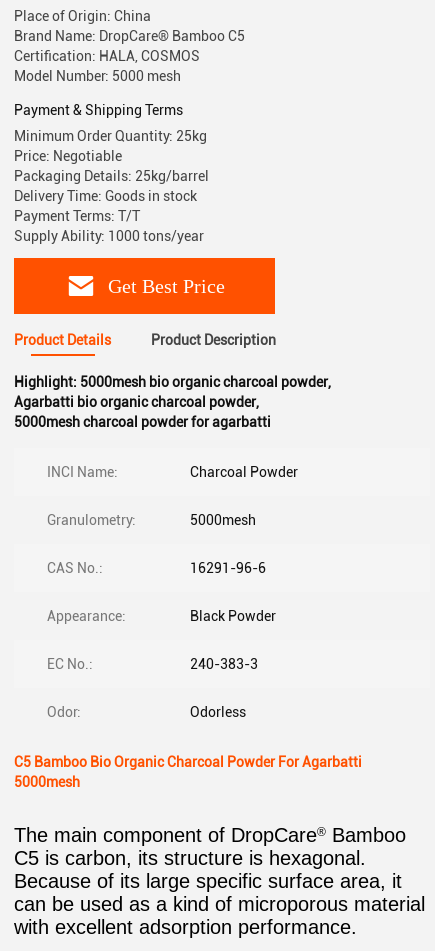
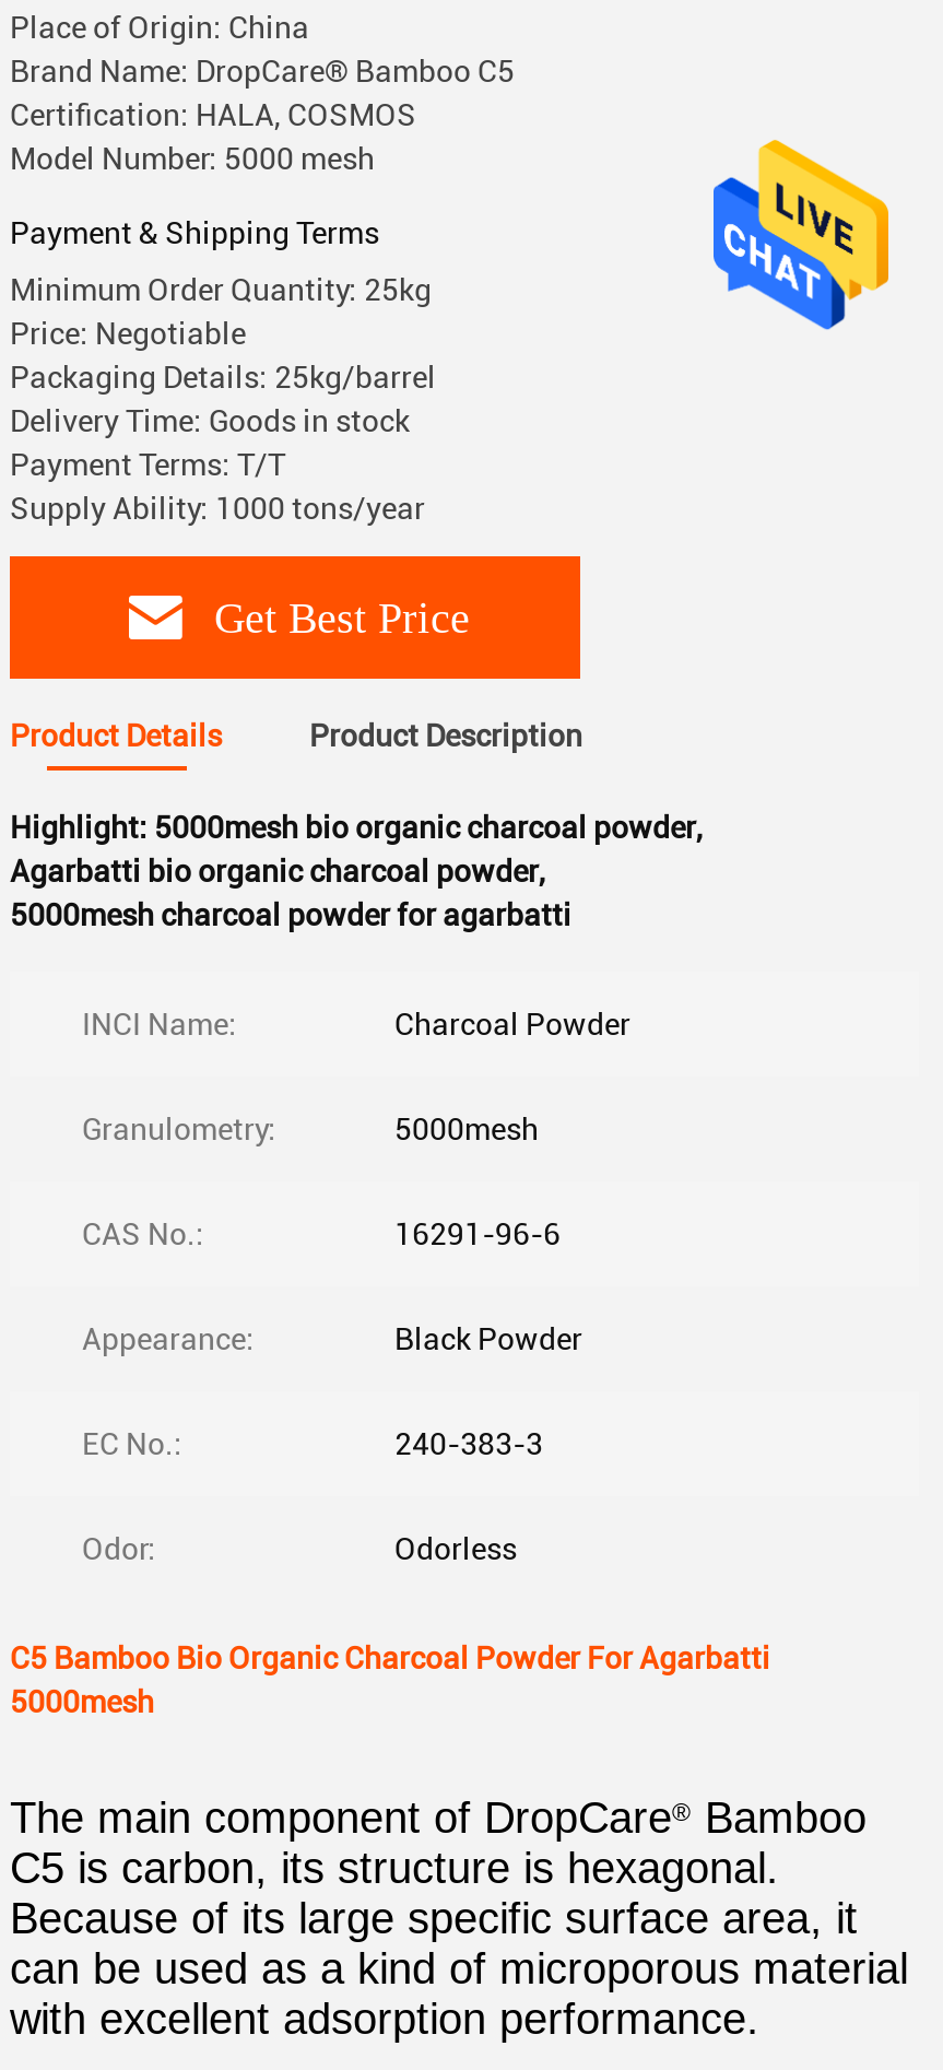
none -> [711,139,891,331] [image]

